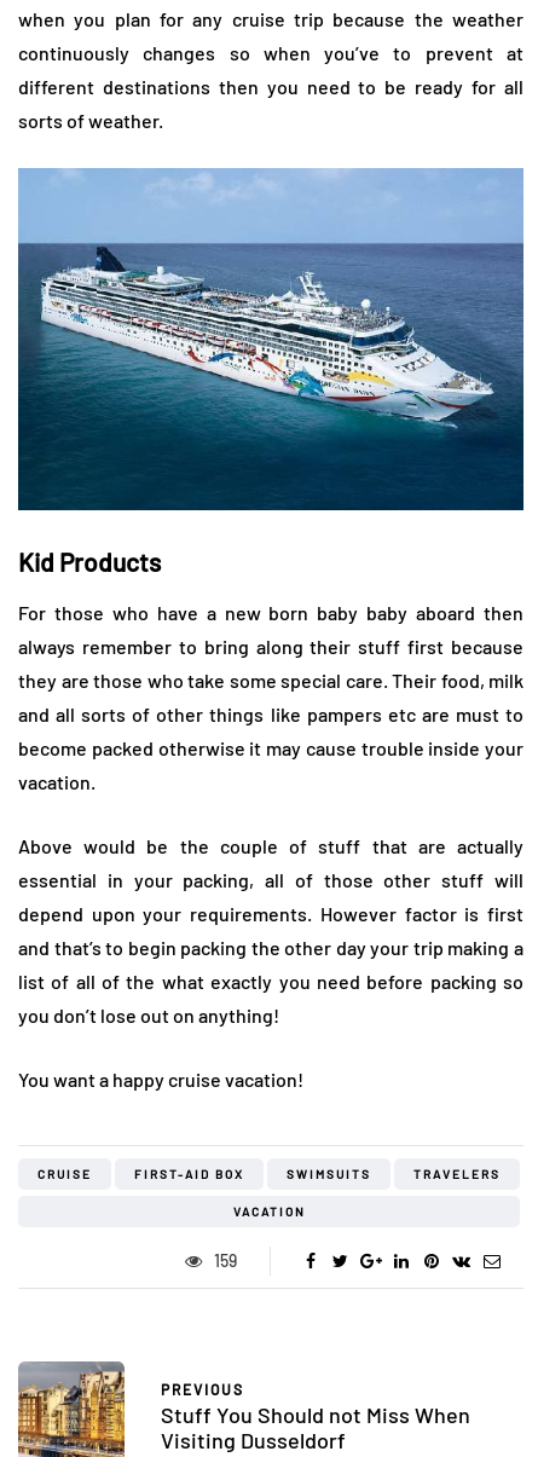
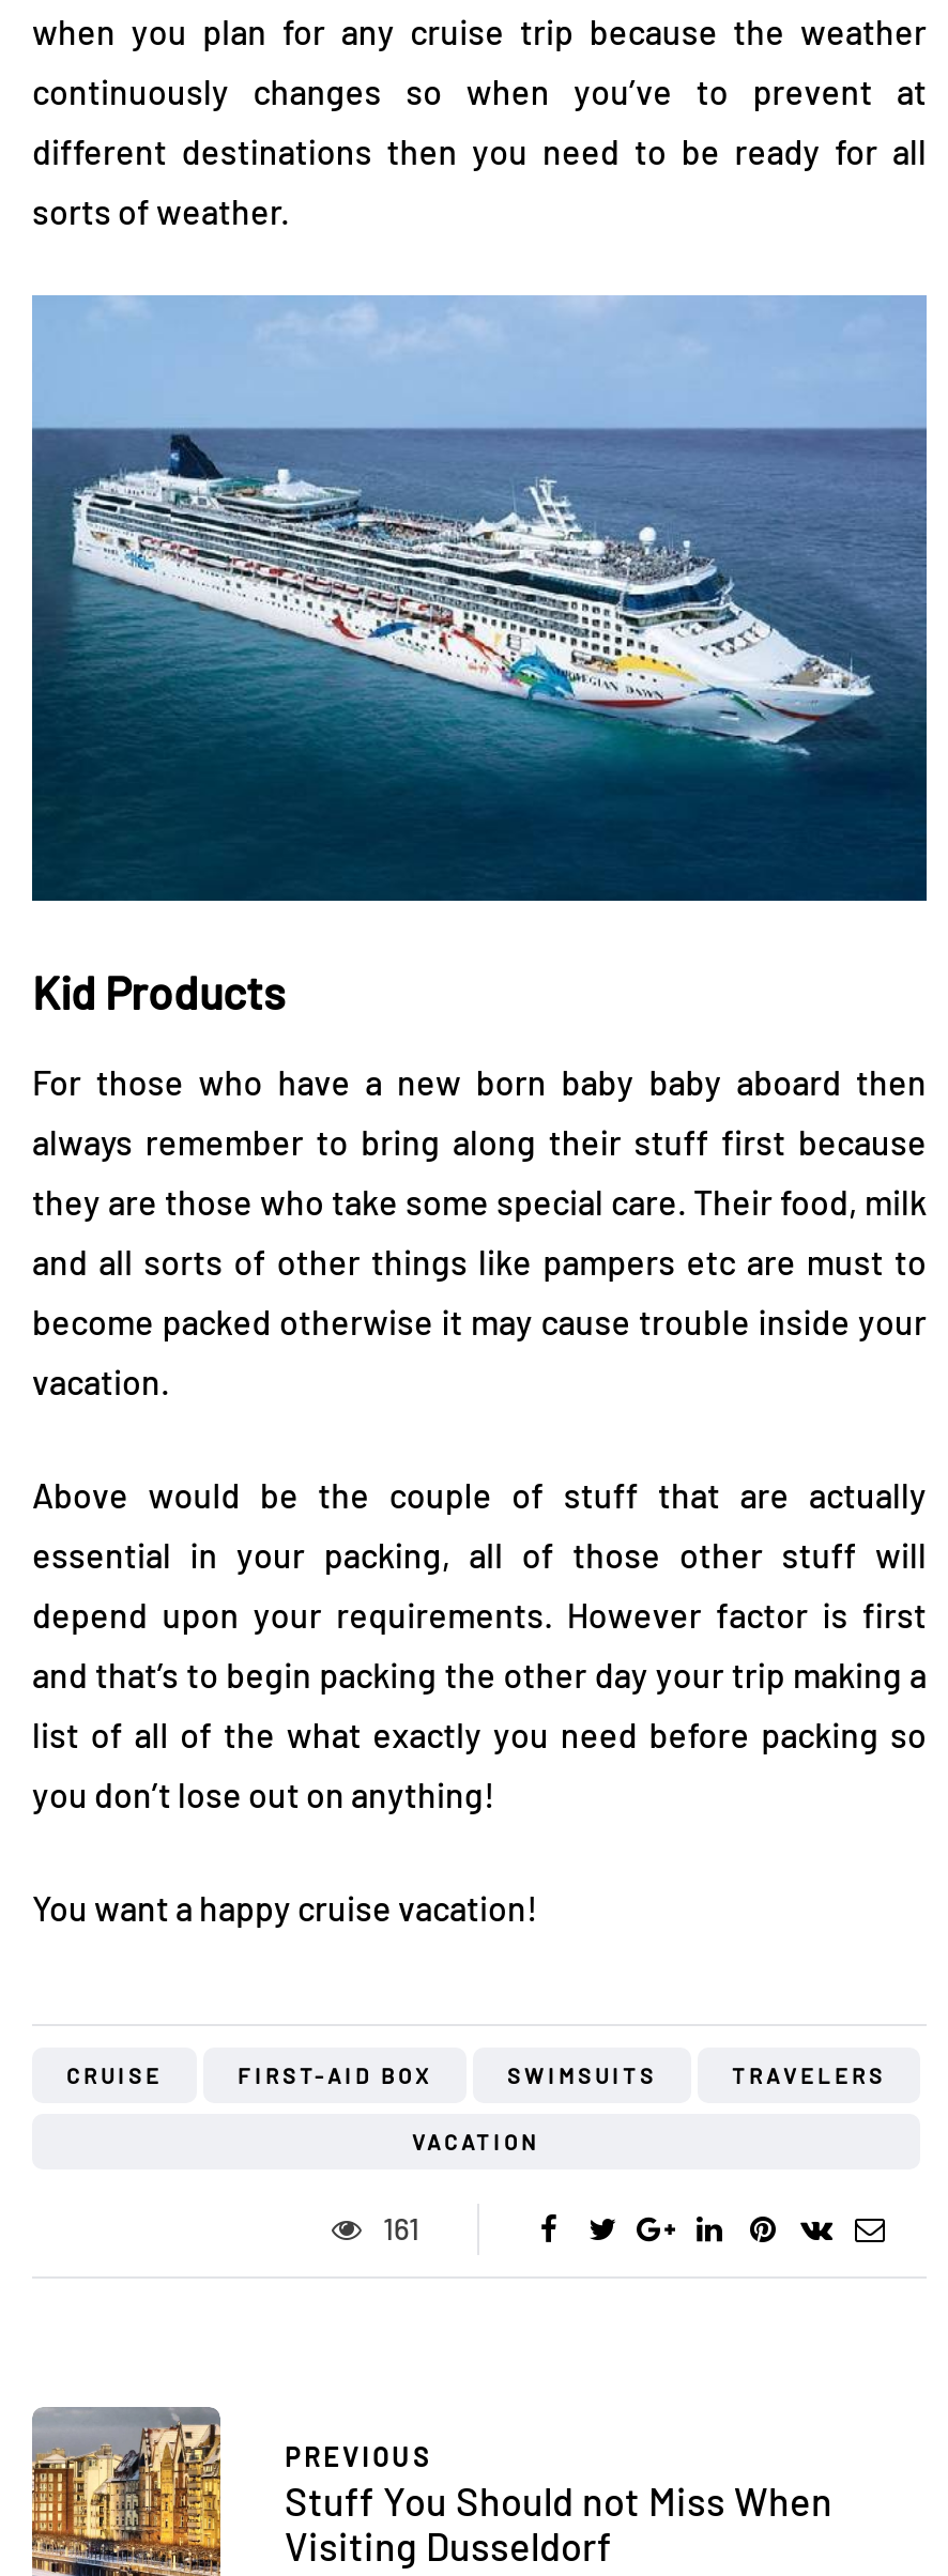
[214,1250,237,1271] 159 -> [383,2211,419,2247] 161

